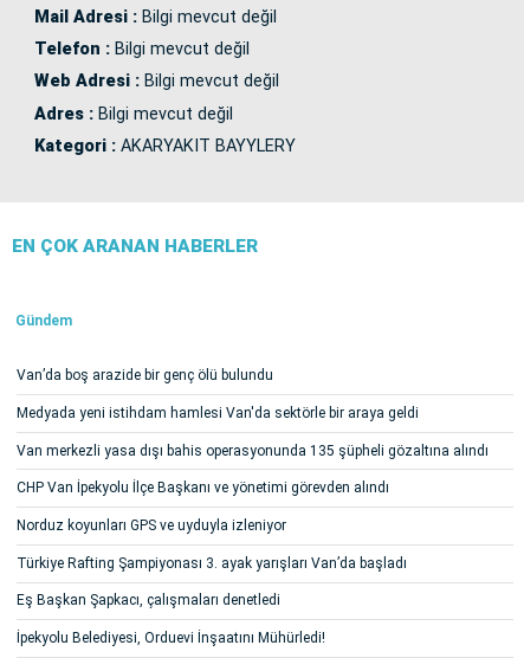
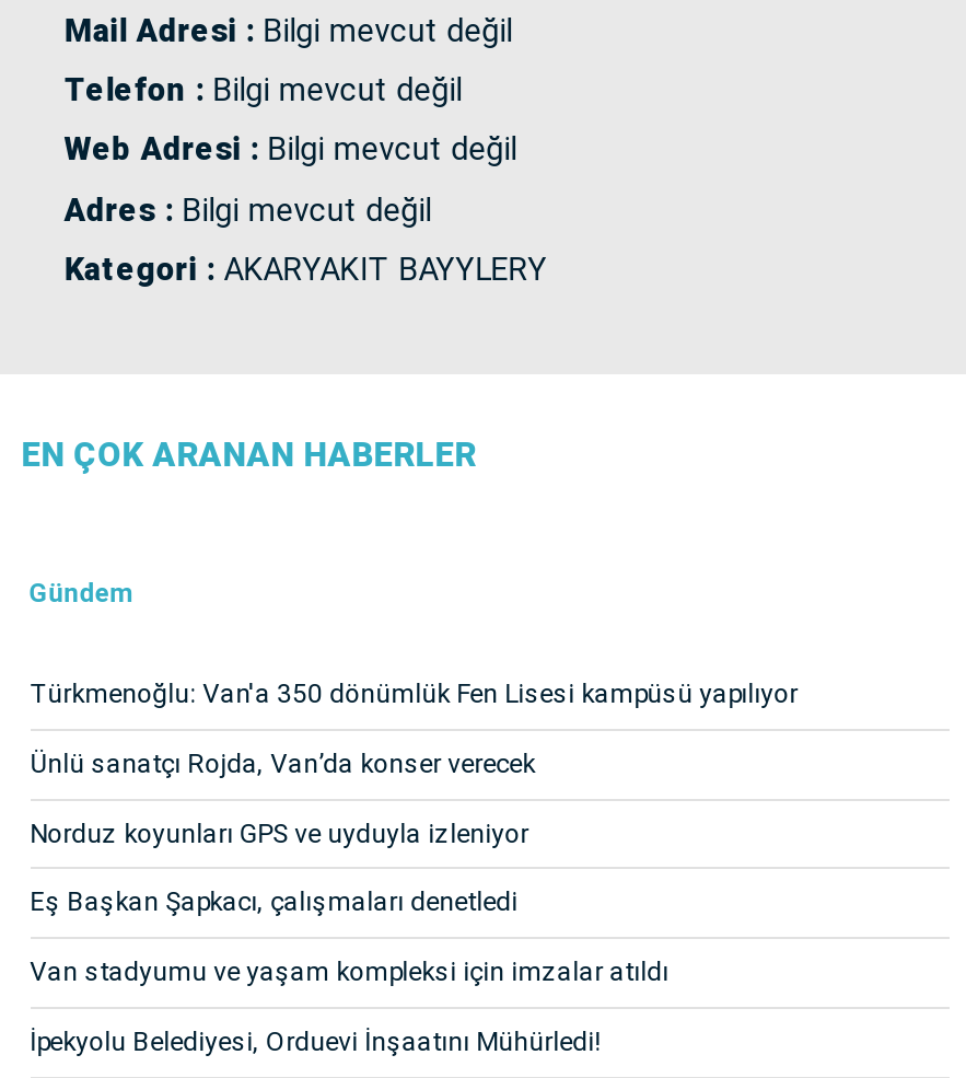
[16,367,488,496] Van’da boş arazide bir genç ölü bulundu | Medyada yeni istihdam hamlesi Van'da sektörle bir araya geldi | Van merkezli yasa dışı bahis operasyonunda 135 şüpheli gözaltına alındı | CHP Van İpekyolu İlçe Başkanı ve yönetimi görevden alındı -> [30,679,798,779] Türkmenoğlu: Van'a 350 dönümlük Fen Lisesi kampüsü yapılıyor | Ünlü sanatçı Rojda, Van’da konser verecek
[16,555,406,571] Türkiye Rafting Şampiyonası 3. ayak yarışları Van’da başladı -> none
moved [16,592,280,609] -> [30,887,518,918]: Eş Başkan Şapkacı, çalışmaları denetledi
none -> [30,957,669,987] Van stadyumu ve yaşam kompleksi için imzalar atıldı

